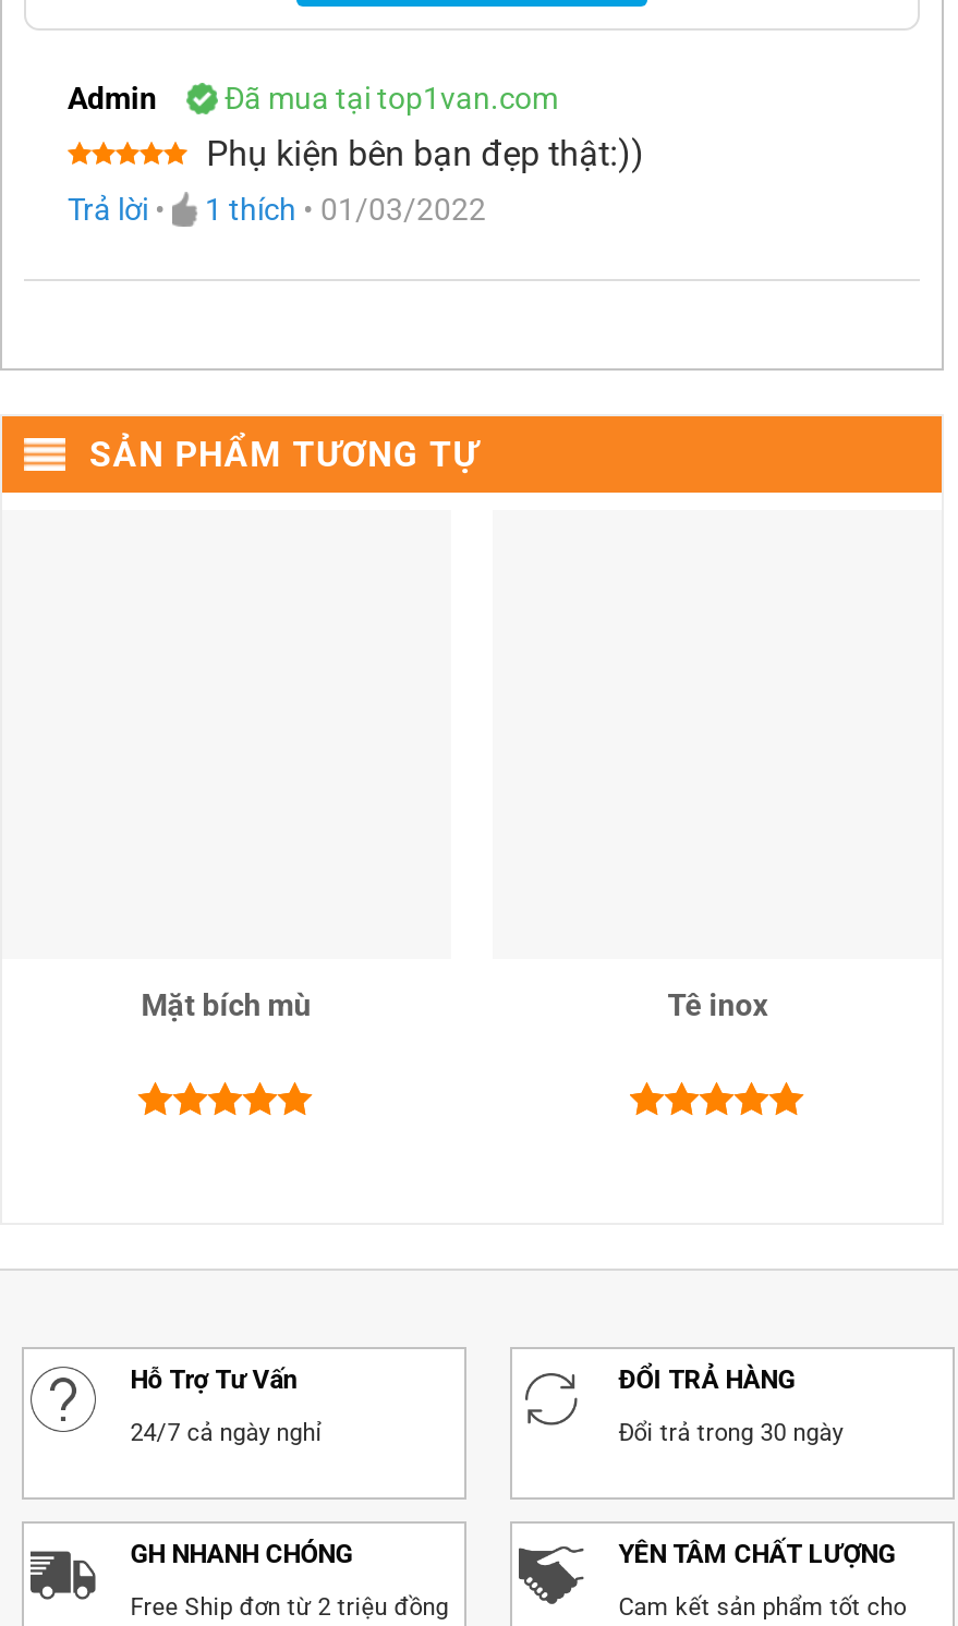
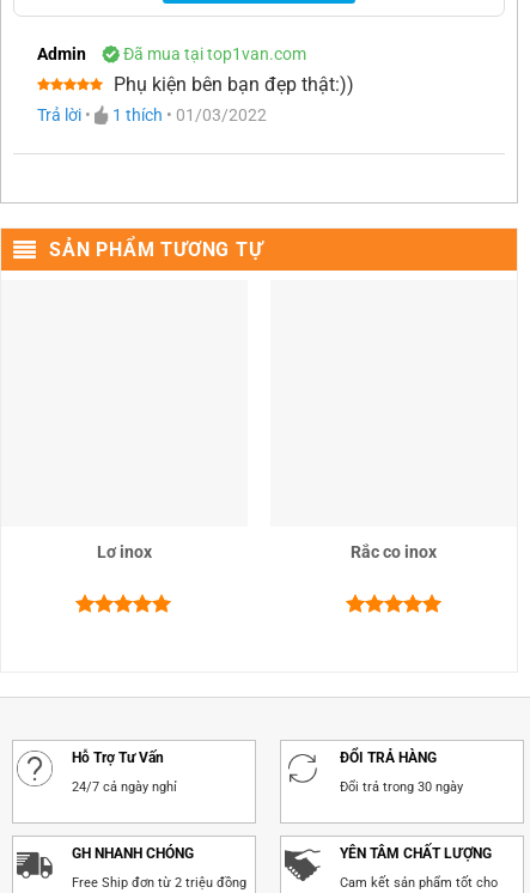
[141,988,311,1022] Mặt bích mù -> [97,542,152,562] Lơ inox
[667,988,768,1022] Tê inox -> [351,542,437,562] Rắc co inox

